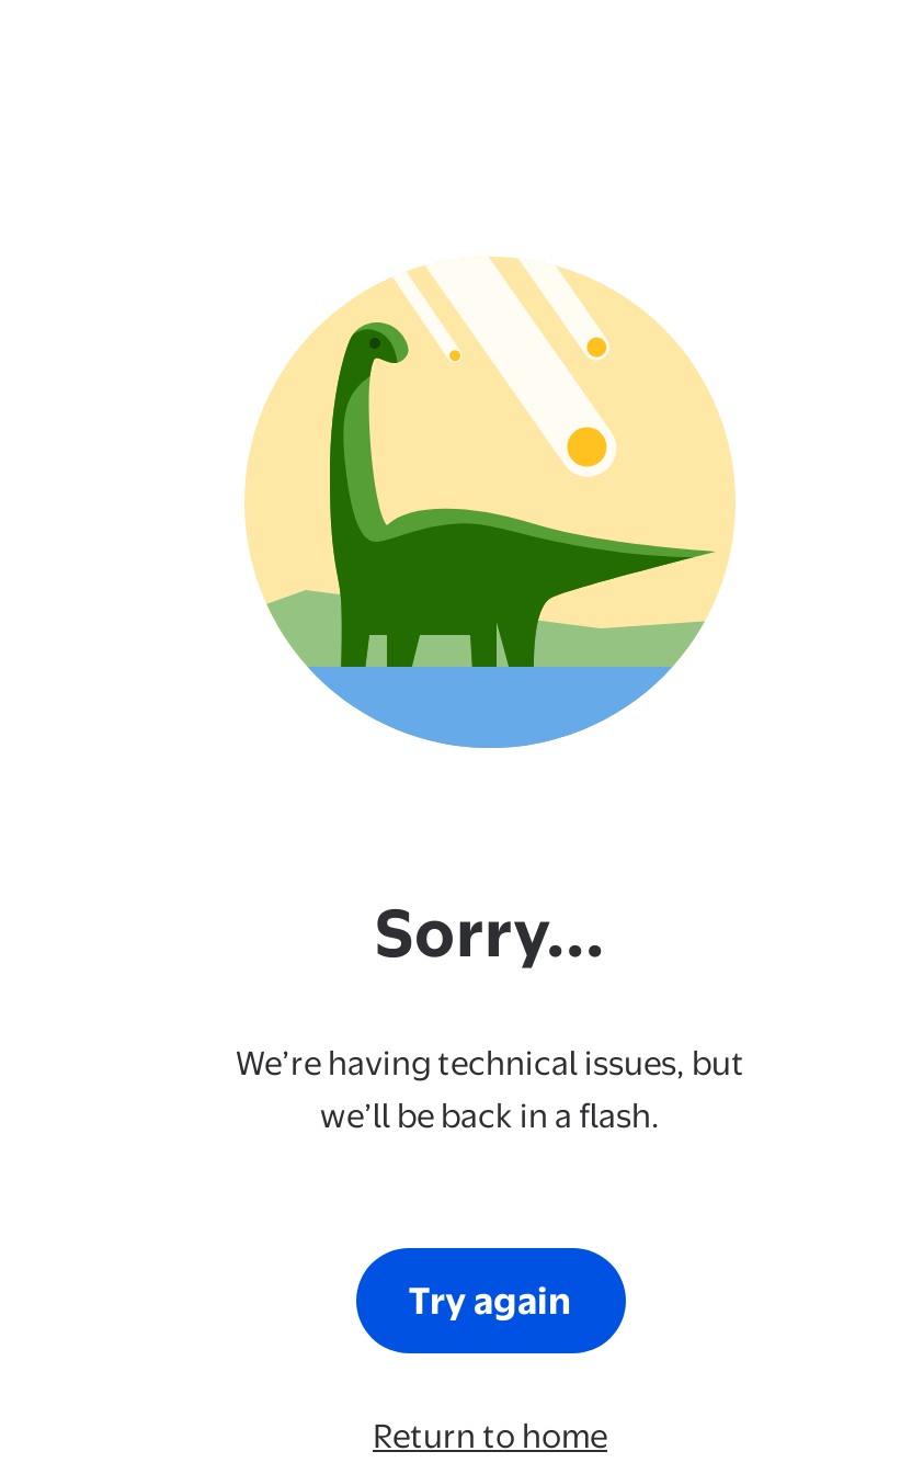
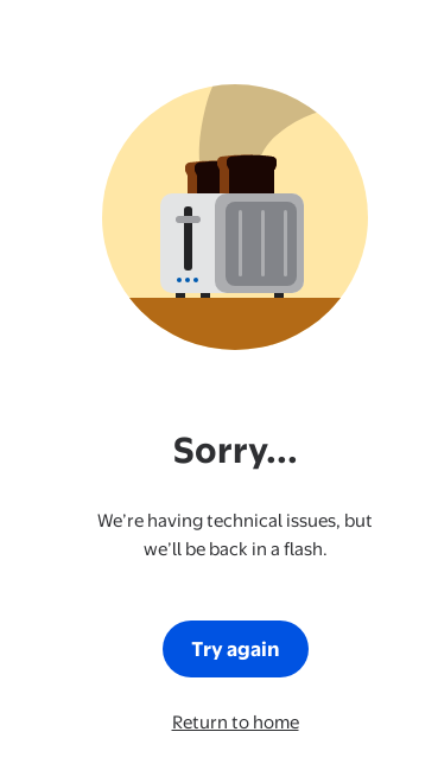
[266,259,714,750] [image] -> [115,84,353,351] [image]

